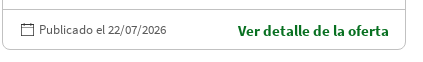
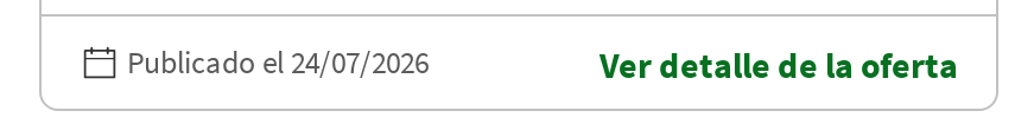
[39,21,166,38] Publicado el 22/07/2026 -> [127,43,429,83] Publicado el 24/07/2026

